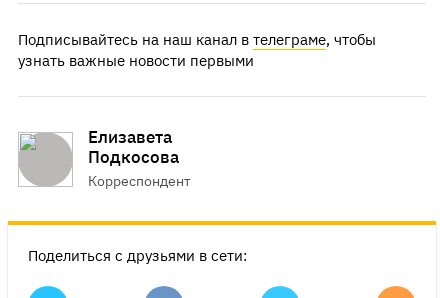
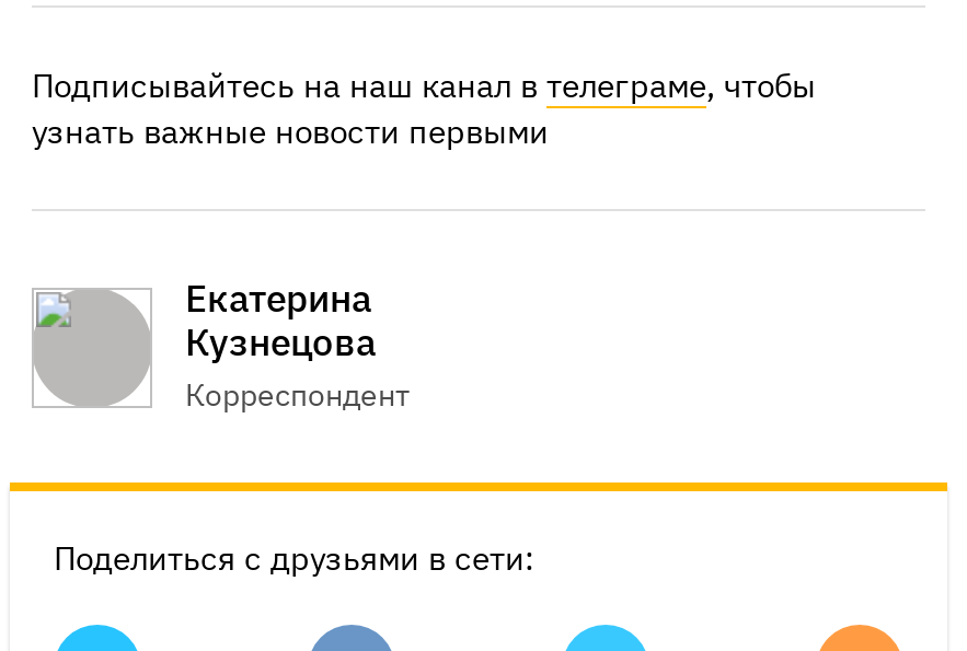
[88,126,179,168] Елизавета | Подкосова -> [185,275,376,367] Екатерина | Кузнецова

